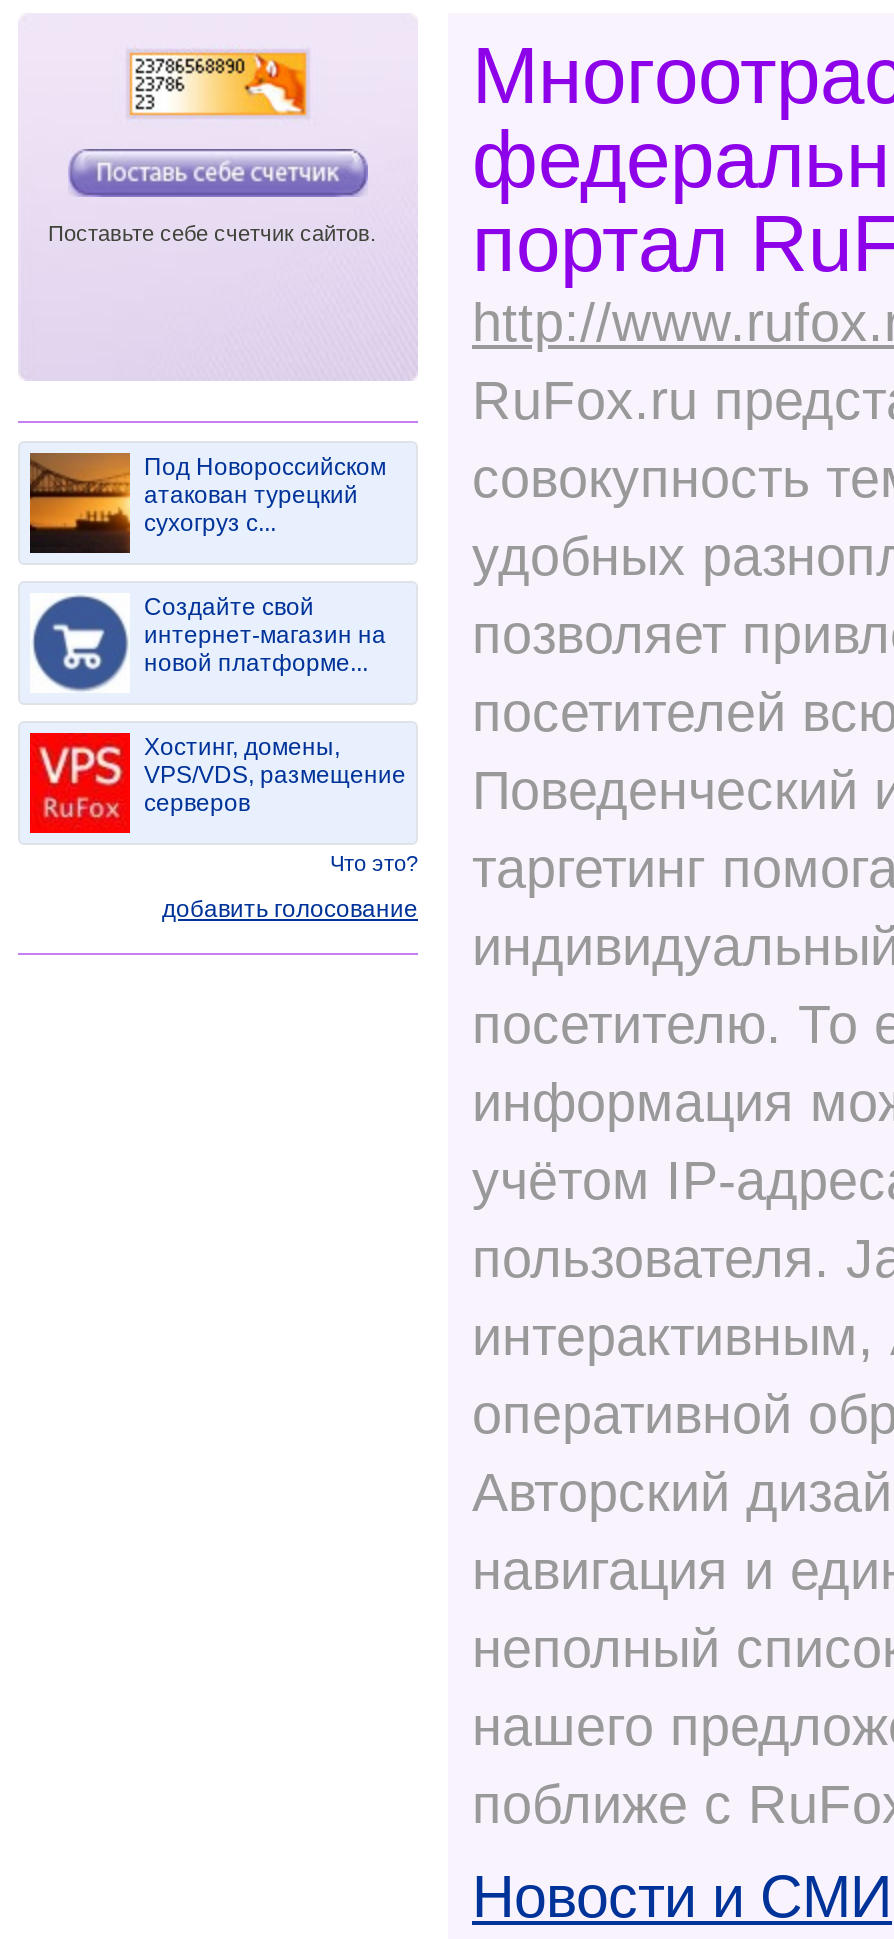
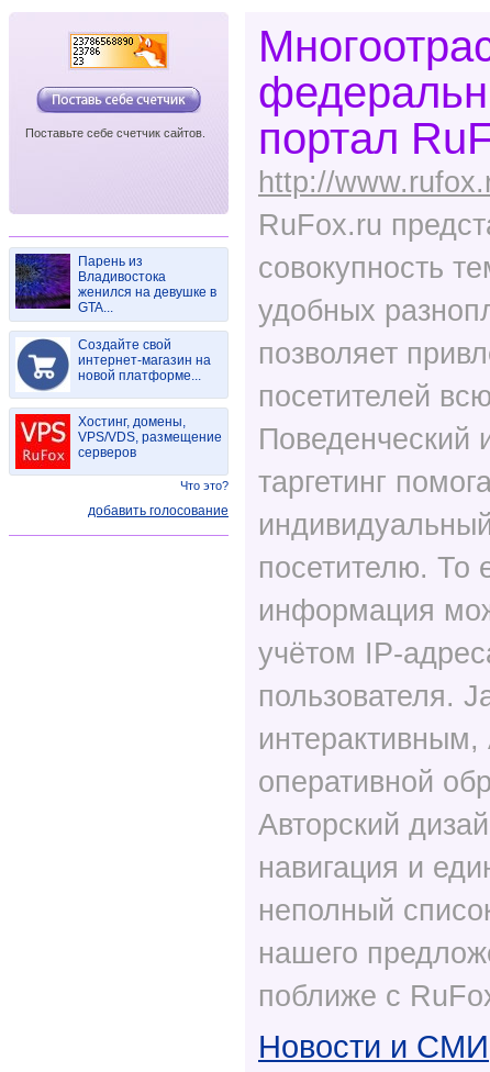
[28,451,386,555] [image] | Под Новороссийском | атакован турецкий | сухогруз с... -> [14,253,216,315] [image] | Парень из | Владивостока | женился на девушке в | GTA...

